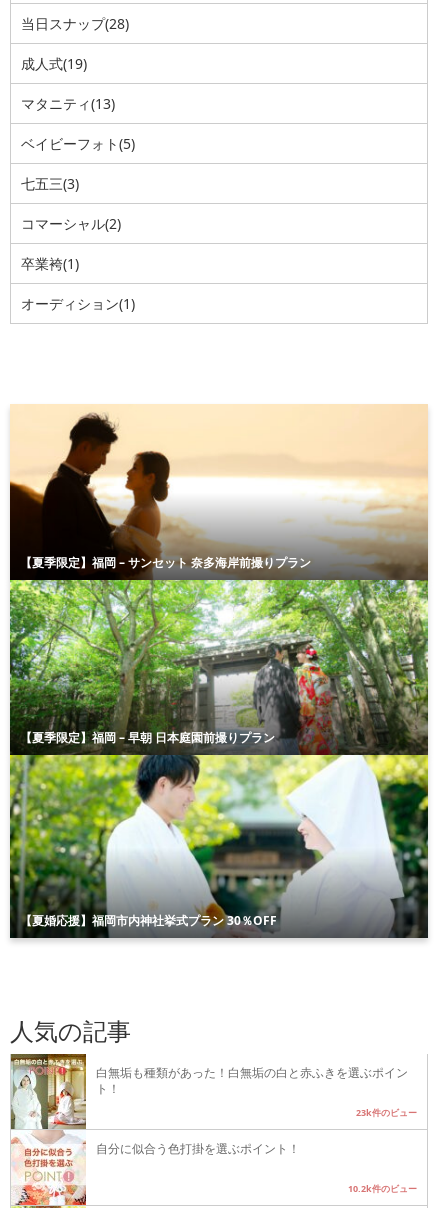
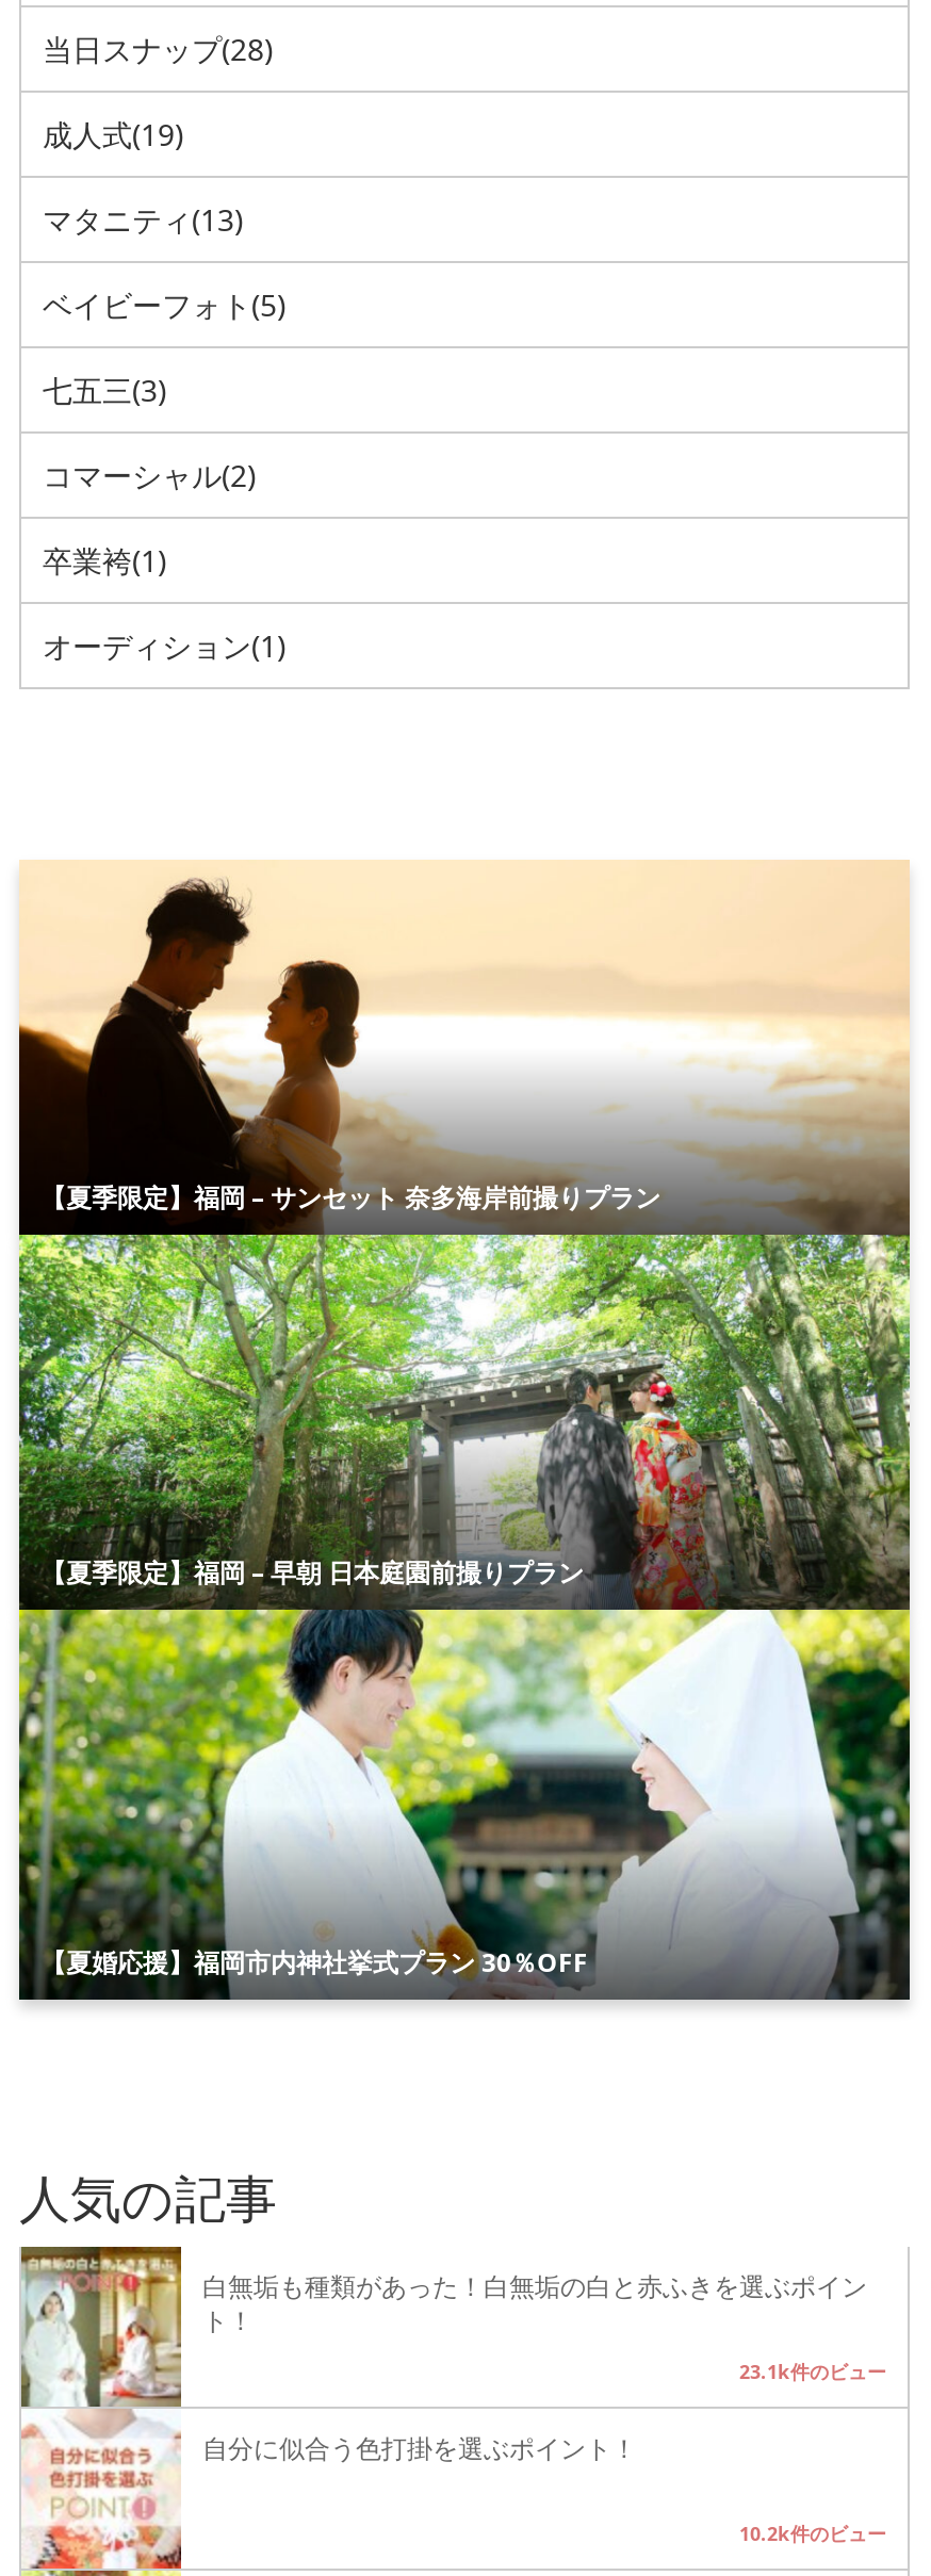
[356,1106,417,1119] 23k件のビュー -> [739,2359,886,2386] 23.1k件のビュー

